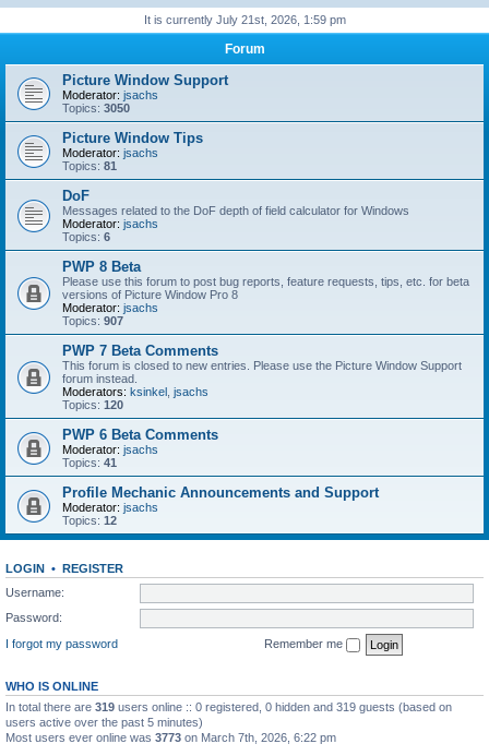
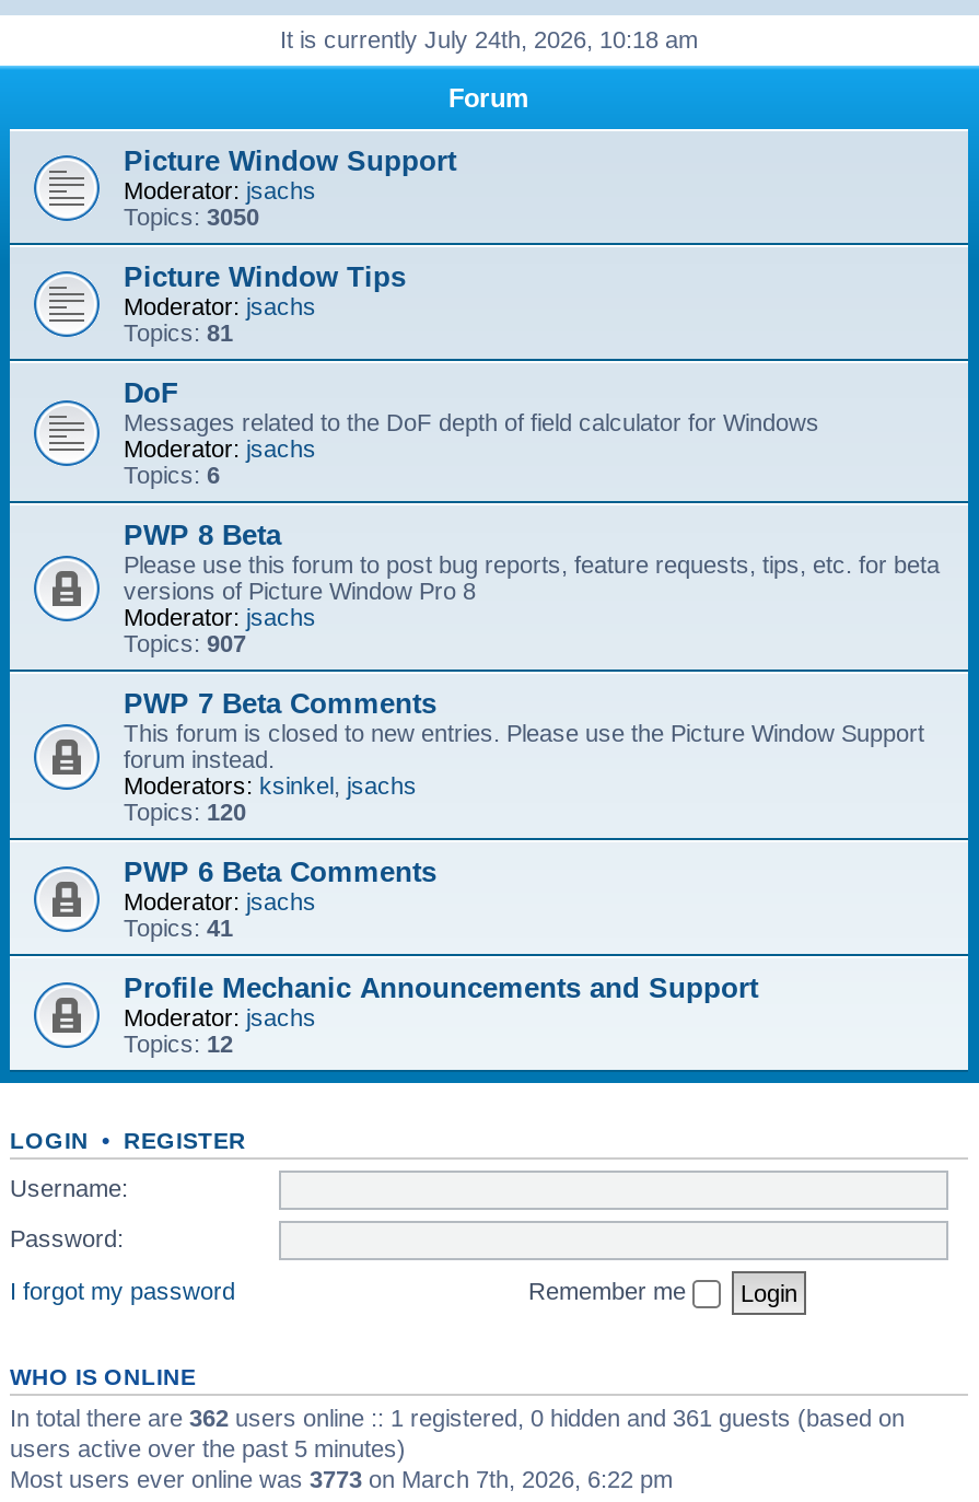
[144,13,345,26] It is currently July 21st, 2026, 1:59 pm -> [280,26,698,53] It is currently July 24th, 2026, 10:18 am
[5,700,452,713] In total there are 319 users online :: 0 registered, 0 hidden and 319 guests (based on -> [10,1404,905,1430] In total there are 362 users online :: 1 registered, 0 hidden and 361 guests (based on

